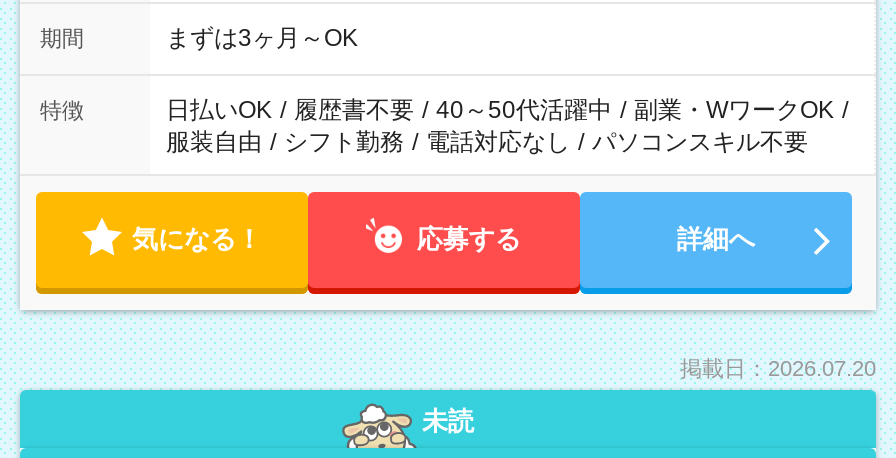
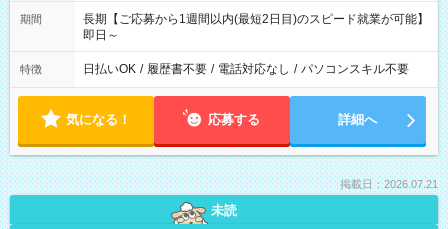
[166,24,358,52] まずは3ヶ月～OK -> [83,12,429,42] 長期【ご応募から1週間以内(最短2日目)のスピード就業が可能】 | 即日～
[166,96,848,156] 日払いOK / 履歴書不要 / 40～50代活躍中 / 副業・WワークOK / | 服装自由 / シフト勤務 / 電話対応なし / パソコンスキル不要 -> [83,62,409,76] 日払いOK / 履歴書不要 / 電話対応なし / パソコンスキル不要
[680,356,876,380] 掲載日：2026.07.20 -> [340,178,438,190] 掲載日：2026.07.21

